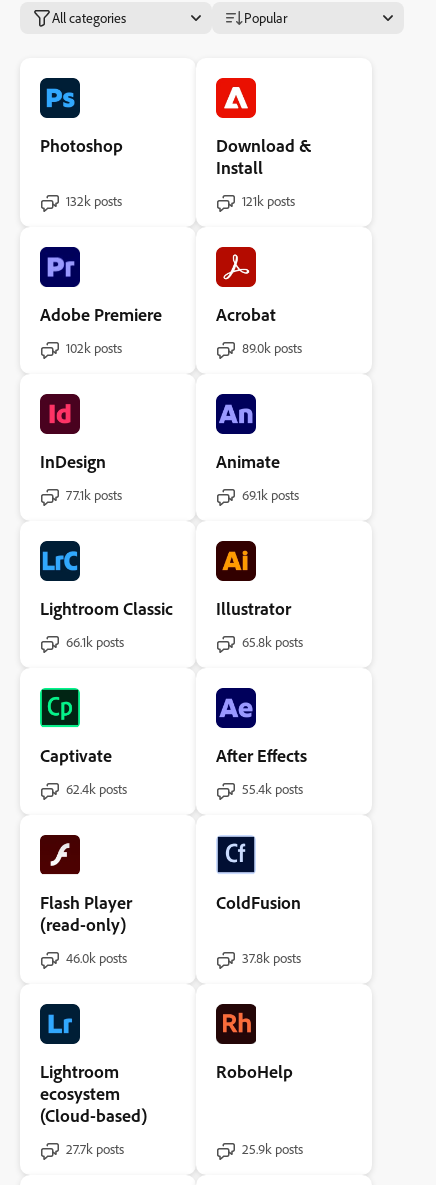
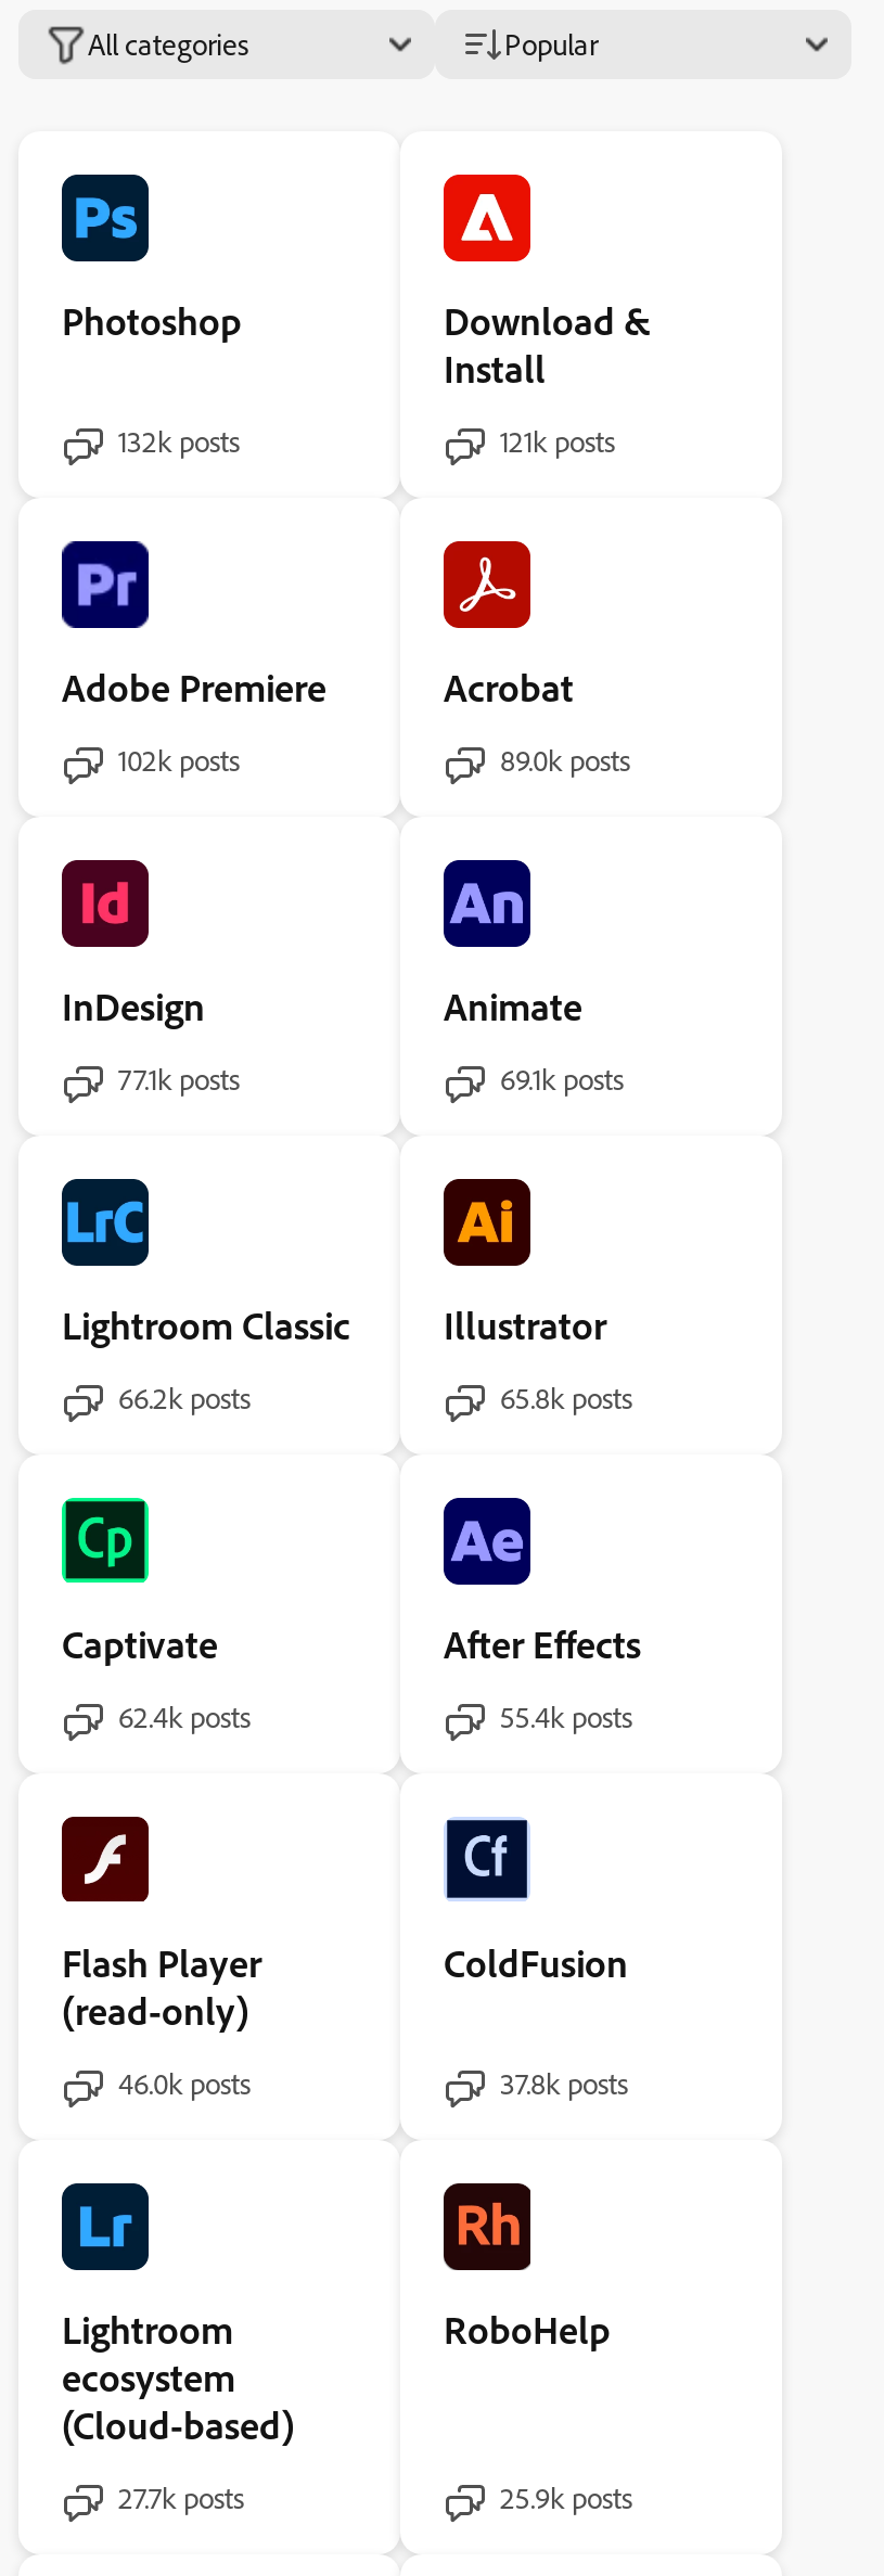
[66,633,124,650] 66.1k posts -> [118,1379,251,1415] 66.2k posts

